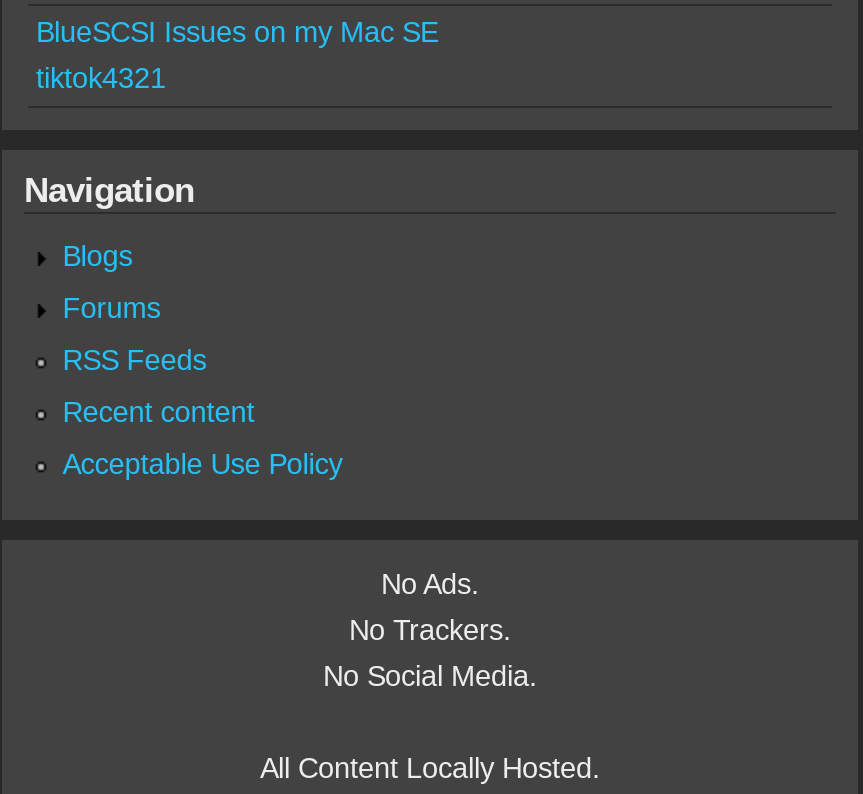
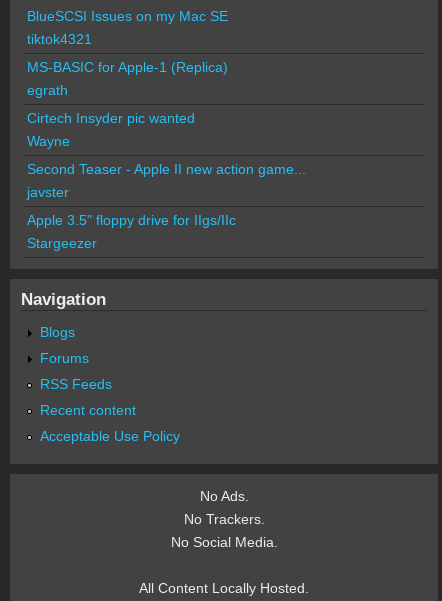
none -> [27,59,306,251] MS-BASIC for Apple-1 (Replica) | egrath | Cirtech Insyder pic wanted | Wayne | Second Teaser - Apple II new action game... | javster | Apple 3.5" floppy drive for IIgs/IIc | Stargeezer

